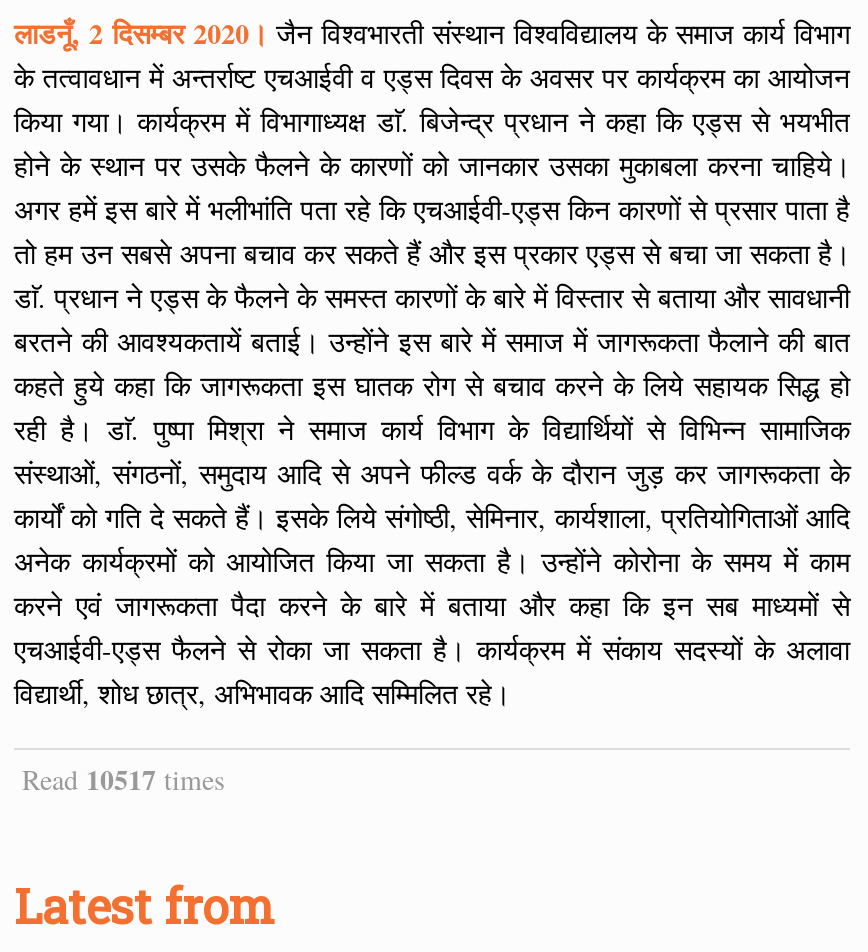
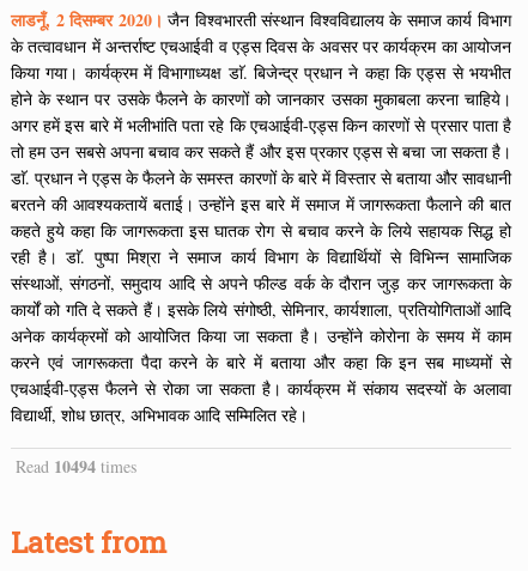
[22,758,224,800] Read 10517 times -> [16,454,136,479] Read 10494 times

